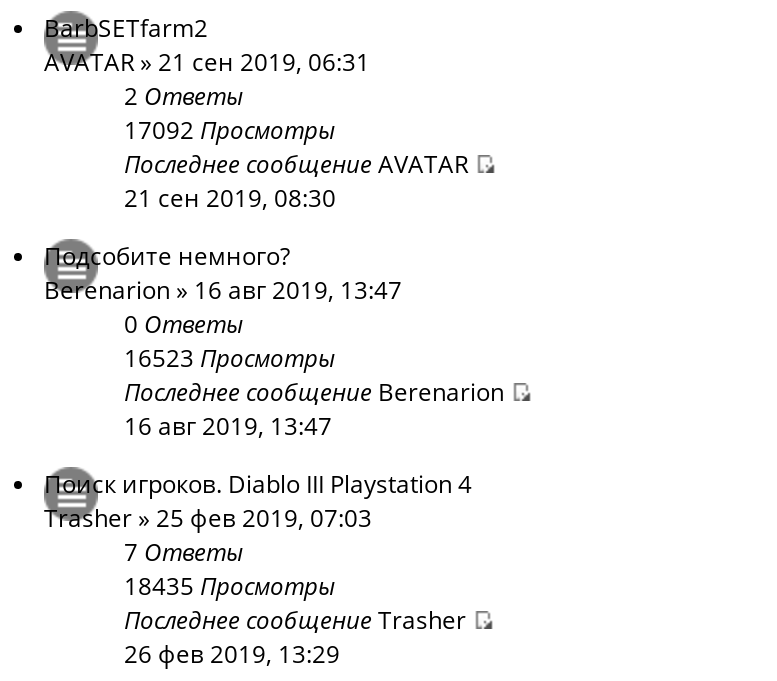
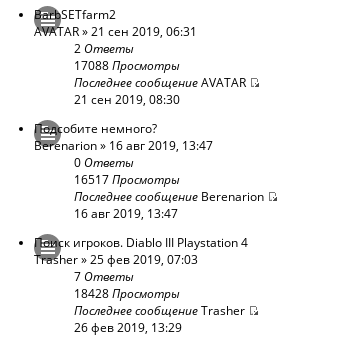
[124,113,336,147] 17092 Просмотры -> [74,57,180,74] 17088 Просмотры
[124,341,336,375] 16523 Просмотры -> [74,171,180,188] 16517 Просмотры
[124,569,336,603] 18435 Просмотры -> [74,285,180,302] 18428 Просмотры

